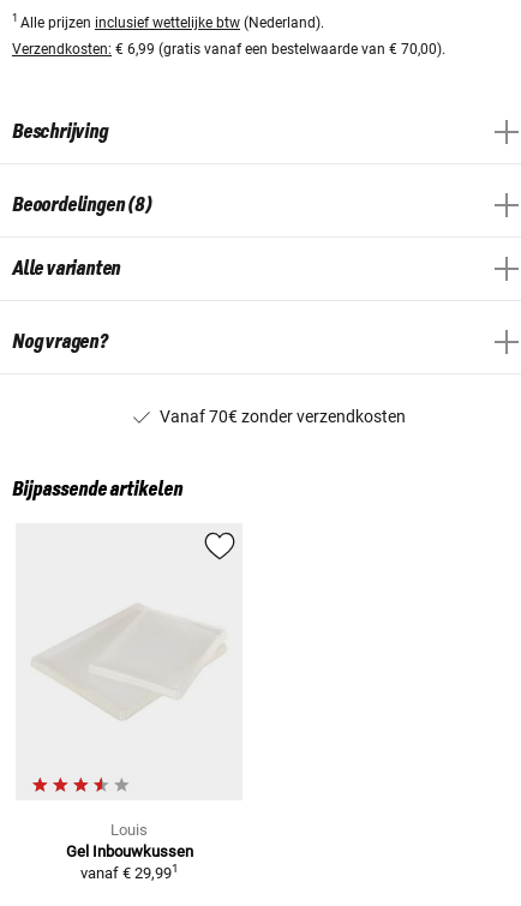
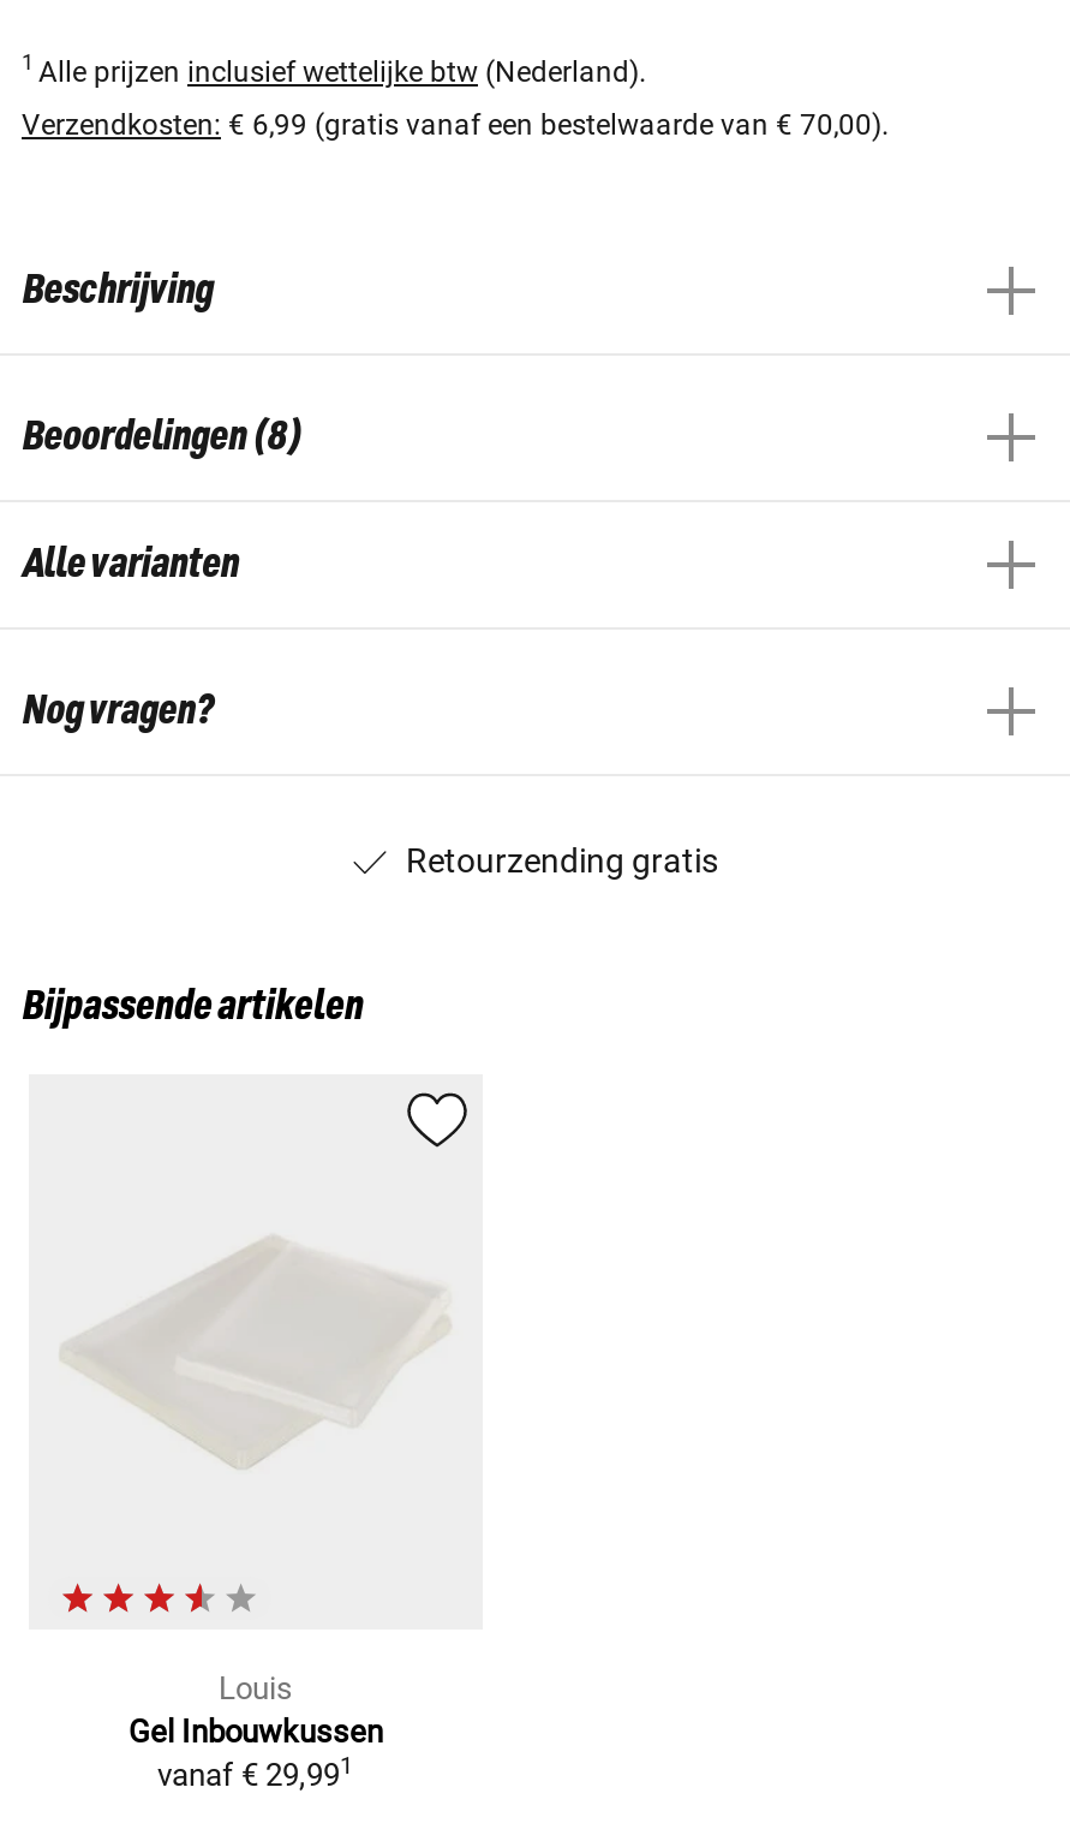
[159,407,405,426] Vanaf 70€ zonder verzendkosten -> [406,841,718,879] Retourzending gratis

